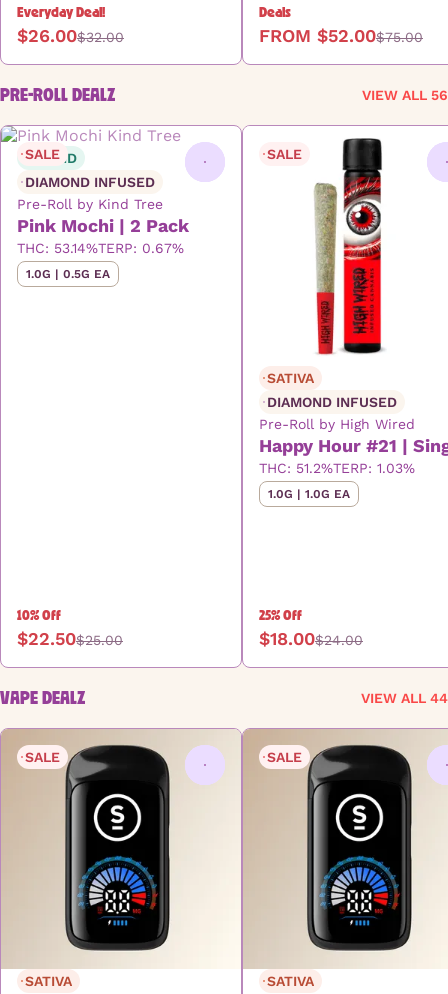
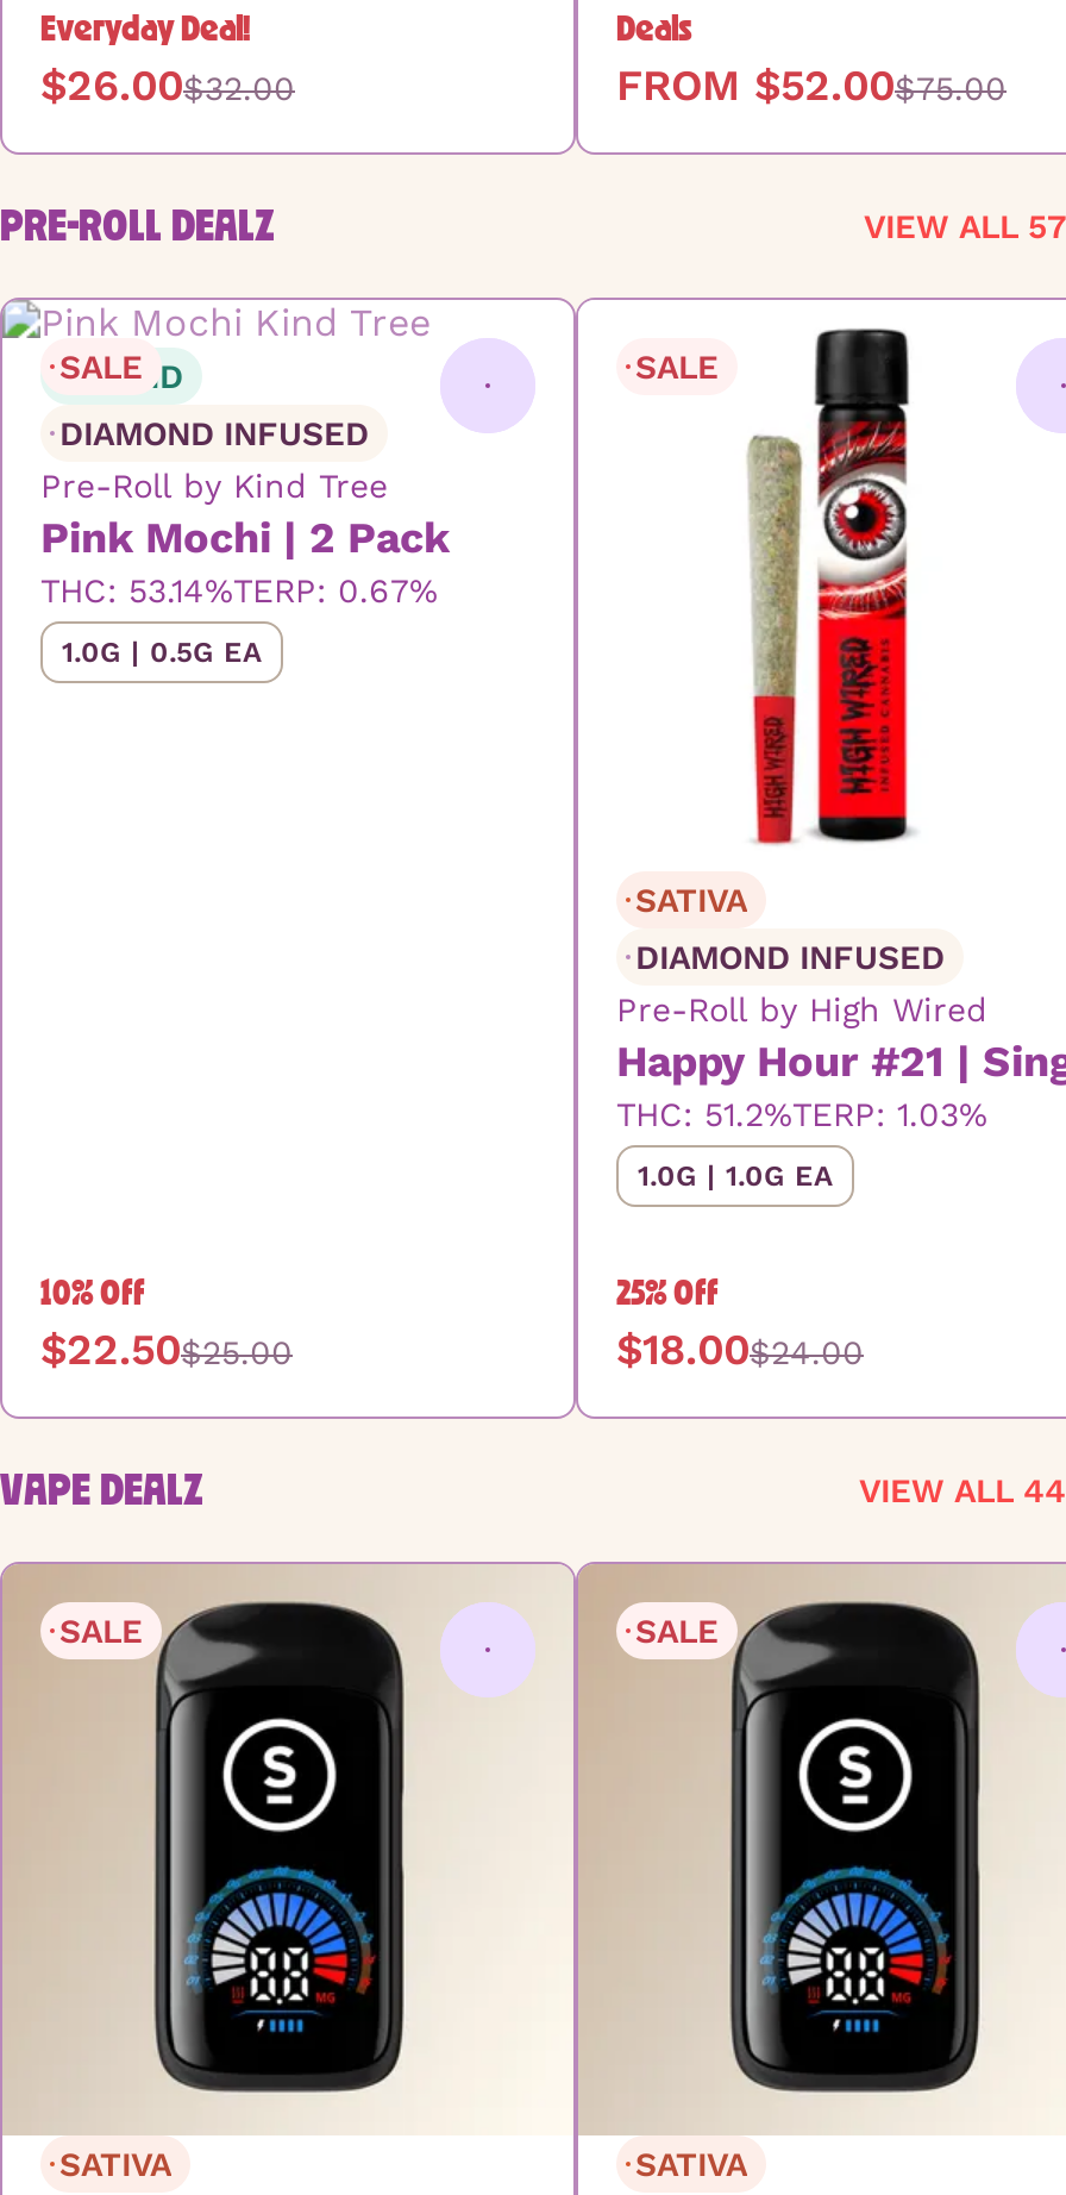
[362,87,448,103] VIEW ALL 56 -> [864,208,1066,246] VIEW ALL 57

